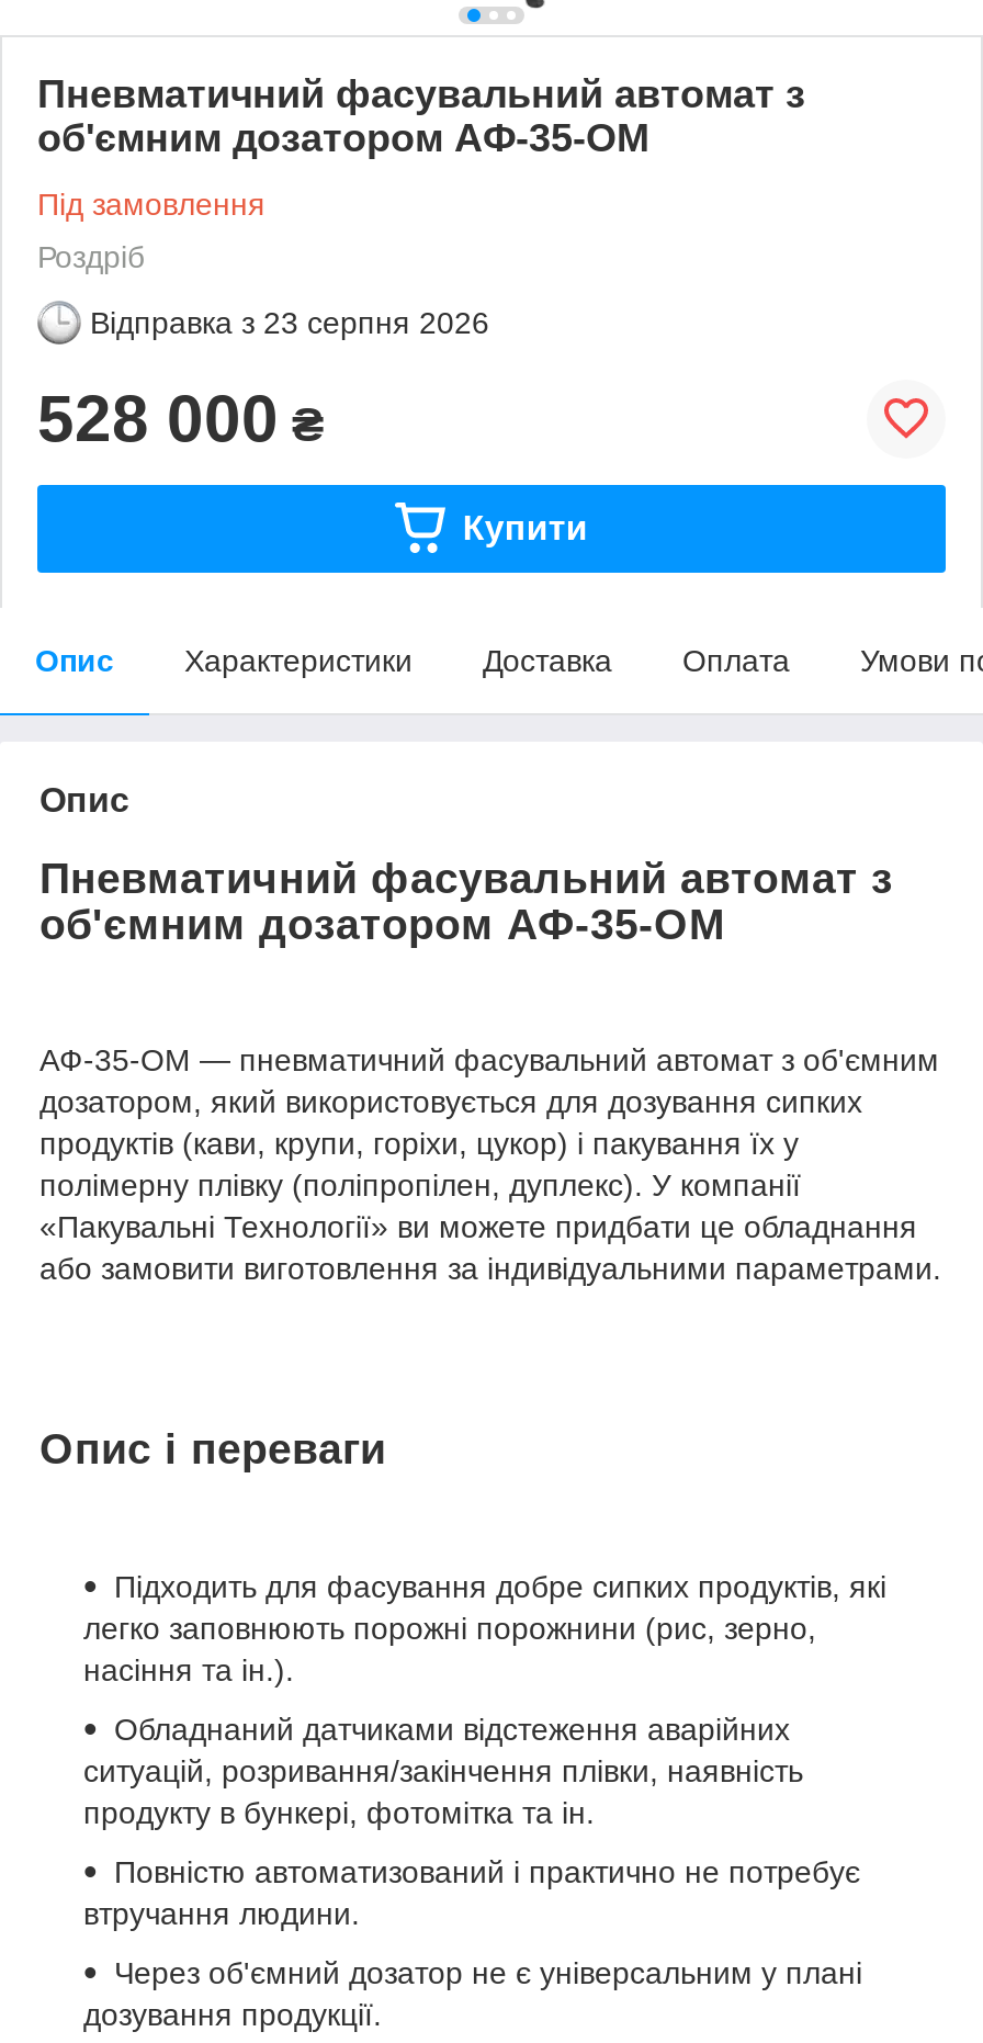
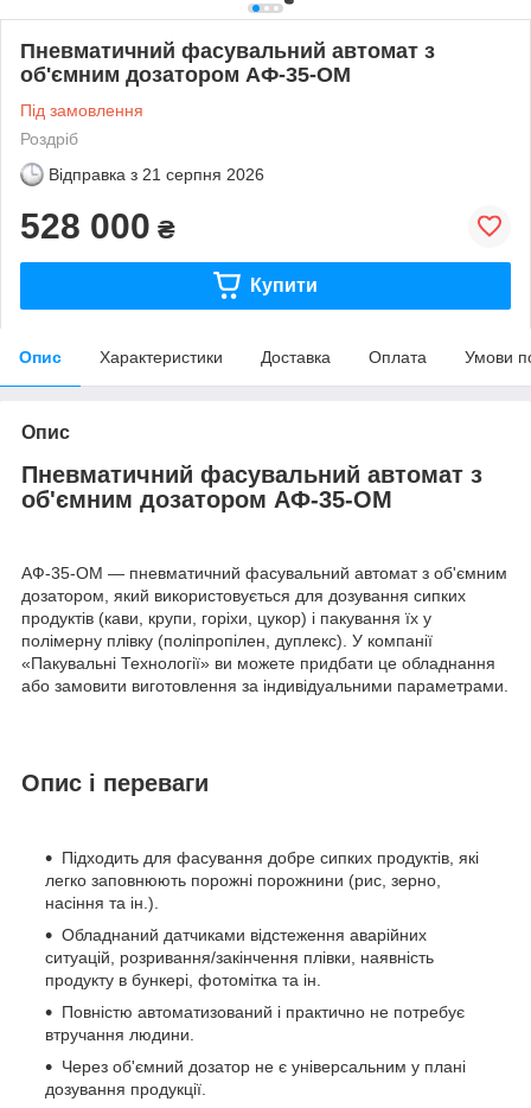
[90,305,489,340] Відправка з 23 серпня 2026 -> [49,165,264,184] Відправка з 21 серпня 2026

